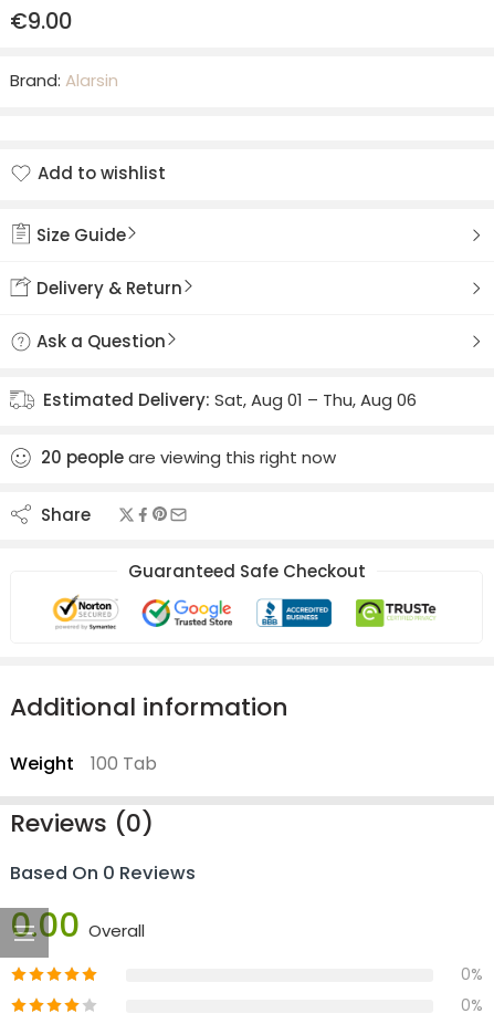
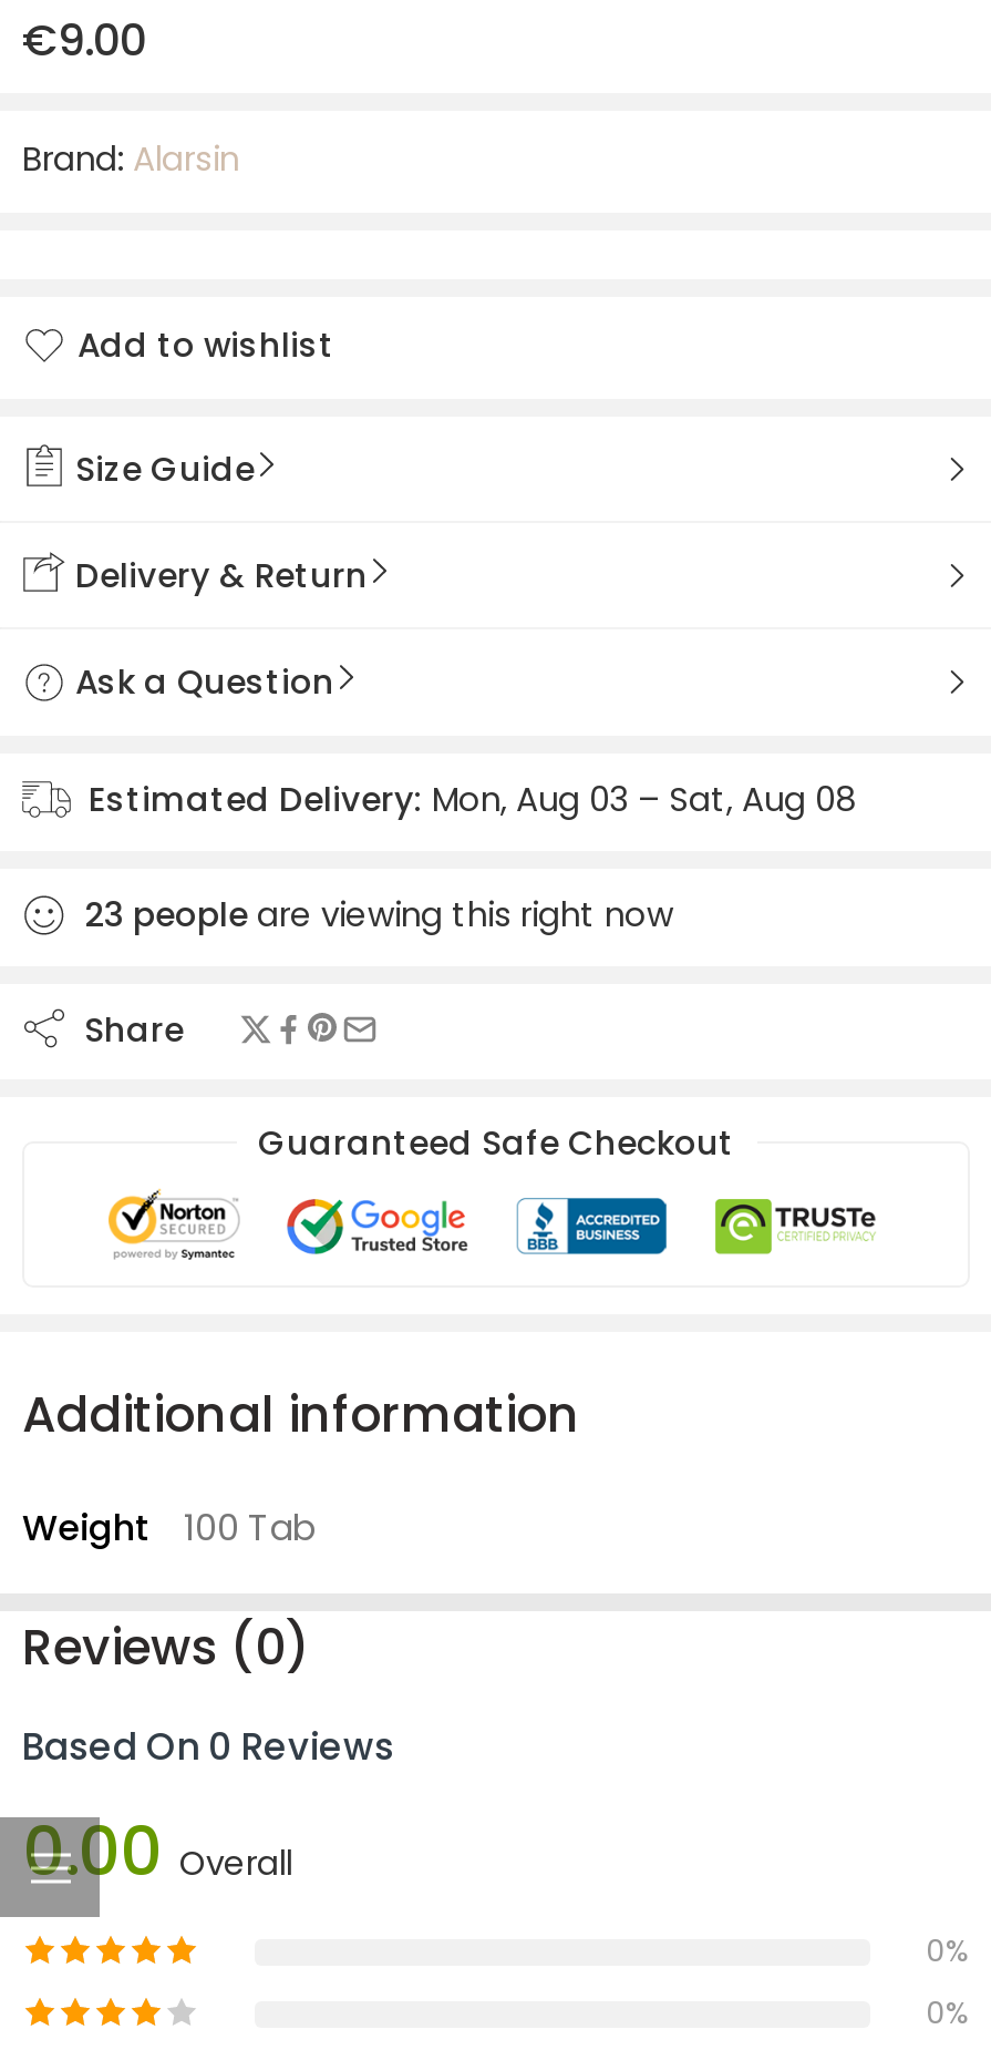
[43,388,417,411] Estimated Delivery: Sat, Aug 01 – Thu, Aug 06 -> [89,775,855,822] Estimated Delivery: Mon, Aug 03 – Sat, Aug 08
[41,445,336,469] 20 people are viewing this right now -> [84,890,673,937] 23 people are viewing this right now

